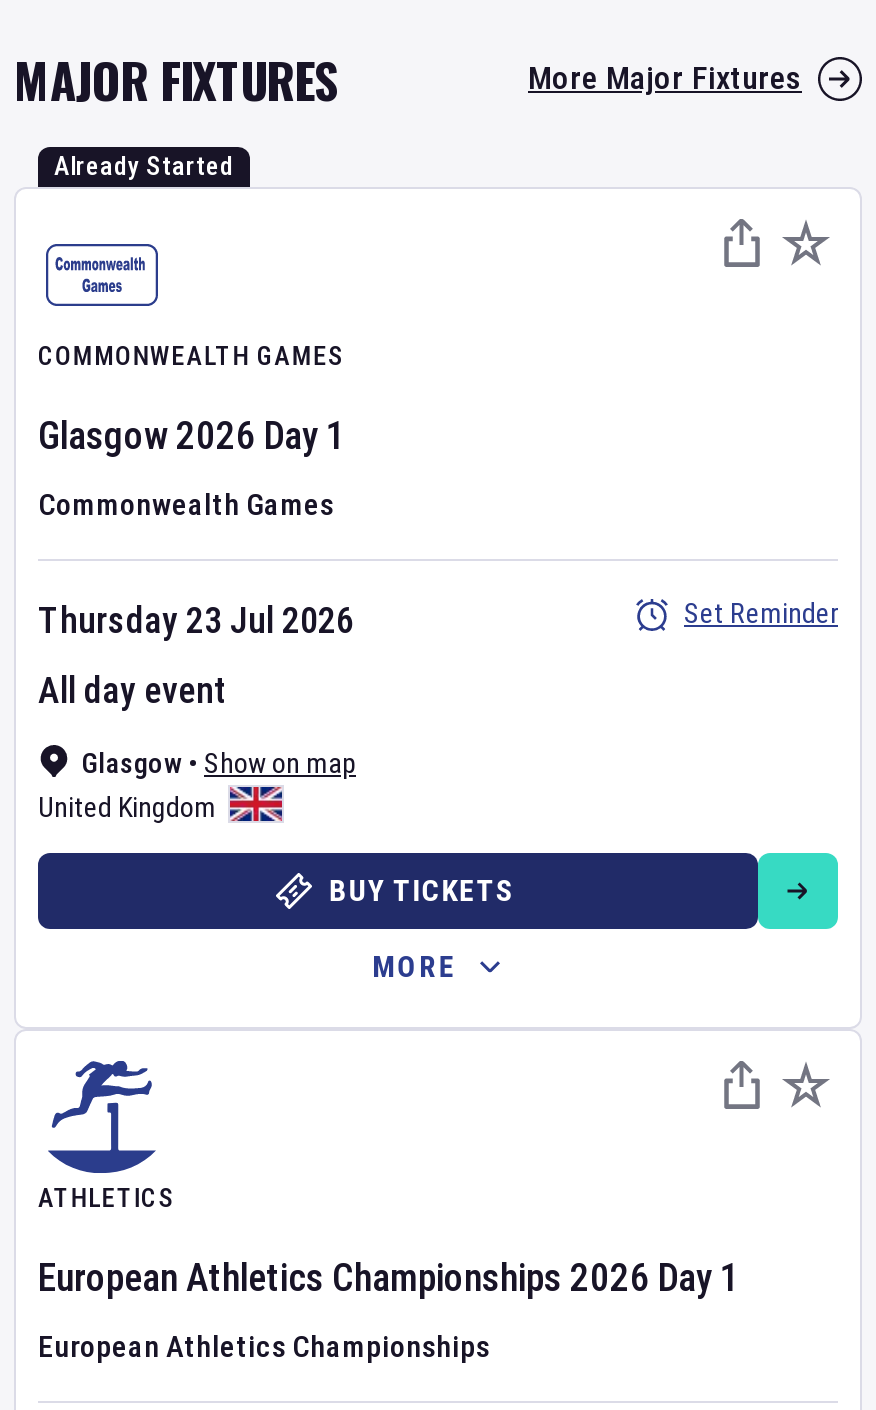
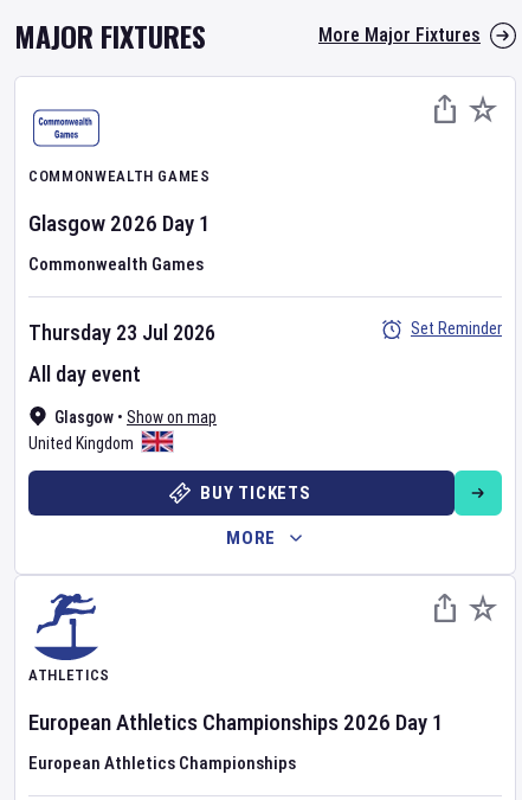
[54,151,234,181] Already Started -> none

